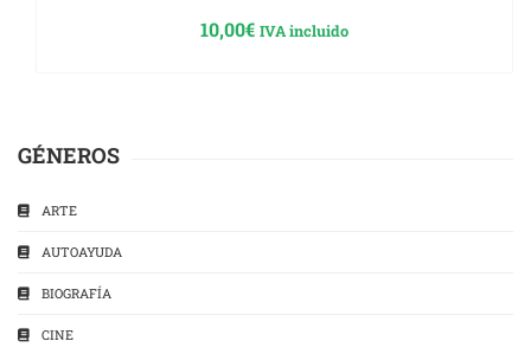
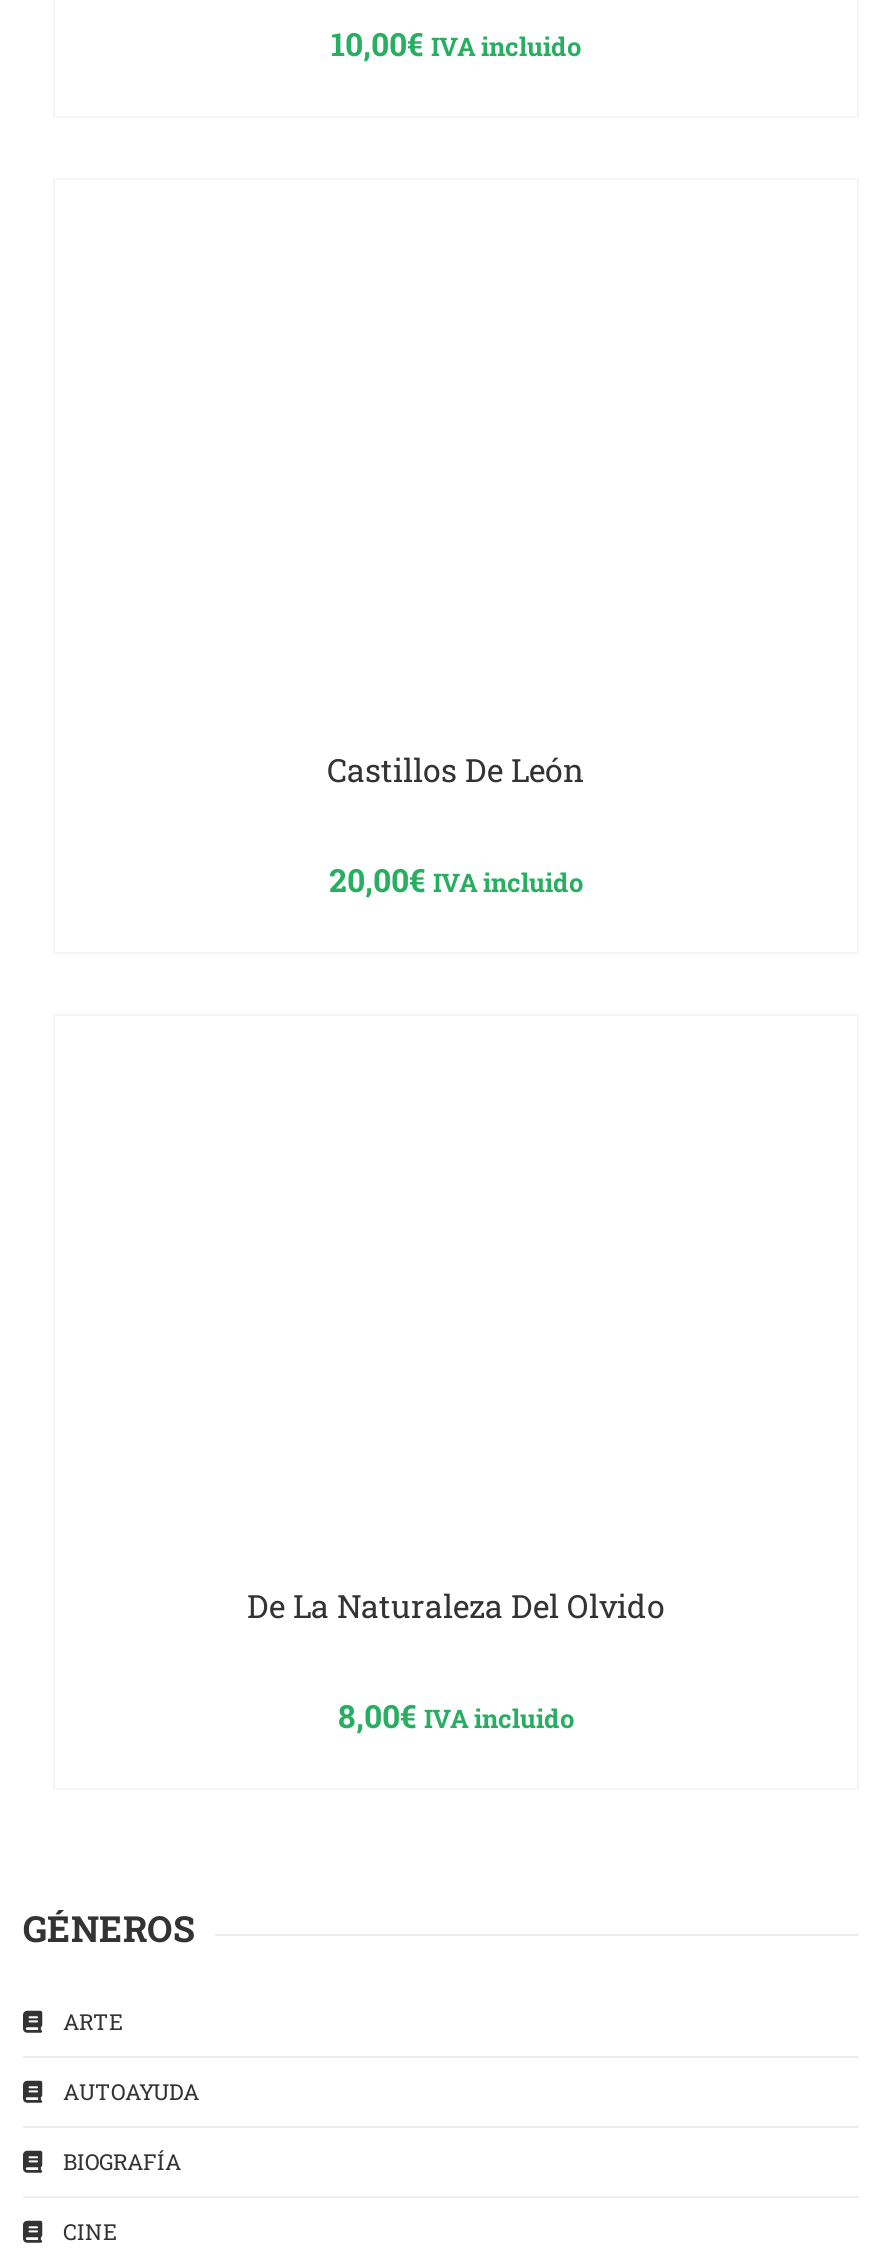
none -> [247,1583,665,1735] De La Naturaleza Del Olvido | 8,00€ IVA incluido
none -> [327,747,585,899] Castillos De León | 20,00€ IVA incluido

